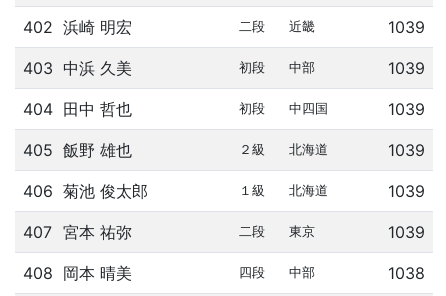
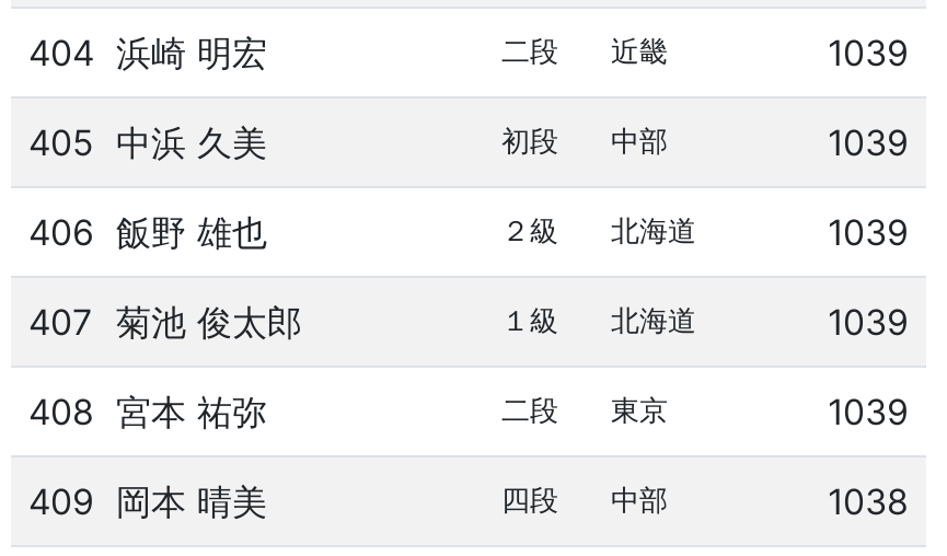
[23,17,132,37] 402 浜崎 明宏 -> [28,31,267,74] 404 浜崎 明宏
[23,58,132,78] 403 中浜 久美 -> [28,120,267,164] 405 中浜 久美
[23,99,425,160] 404 田中 哲也 | 初段 | 中四国 | 1039 | 405 飯野 雄也 -> [28,210,267,254] 406 飯野 雄也
[23,181,148,201] 406 菊池 俊太郎 -> [28,300,302,344] 407 菊池 俊太郎
[23,222,132,242] 407 宮本 祐弥 -> [28,390,267,433] 408 宮本 祐弥
[23,263,132,283] 408 岡本 晴美 -> [28,479,267,523] 409 岡本 晴美

